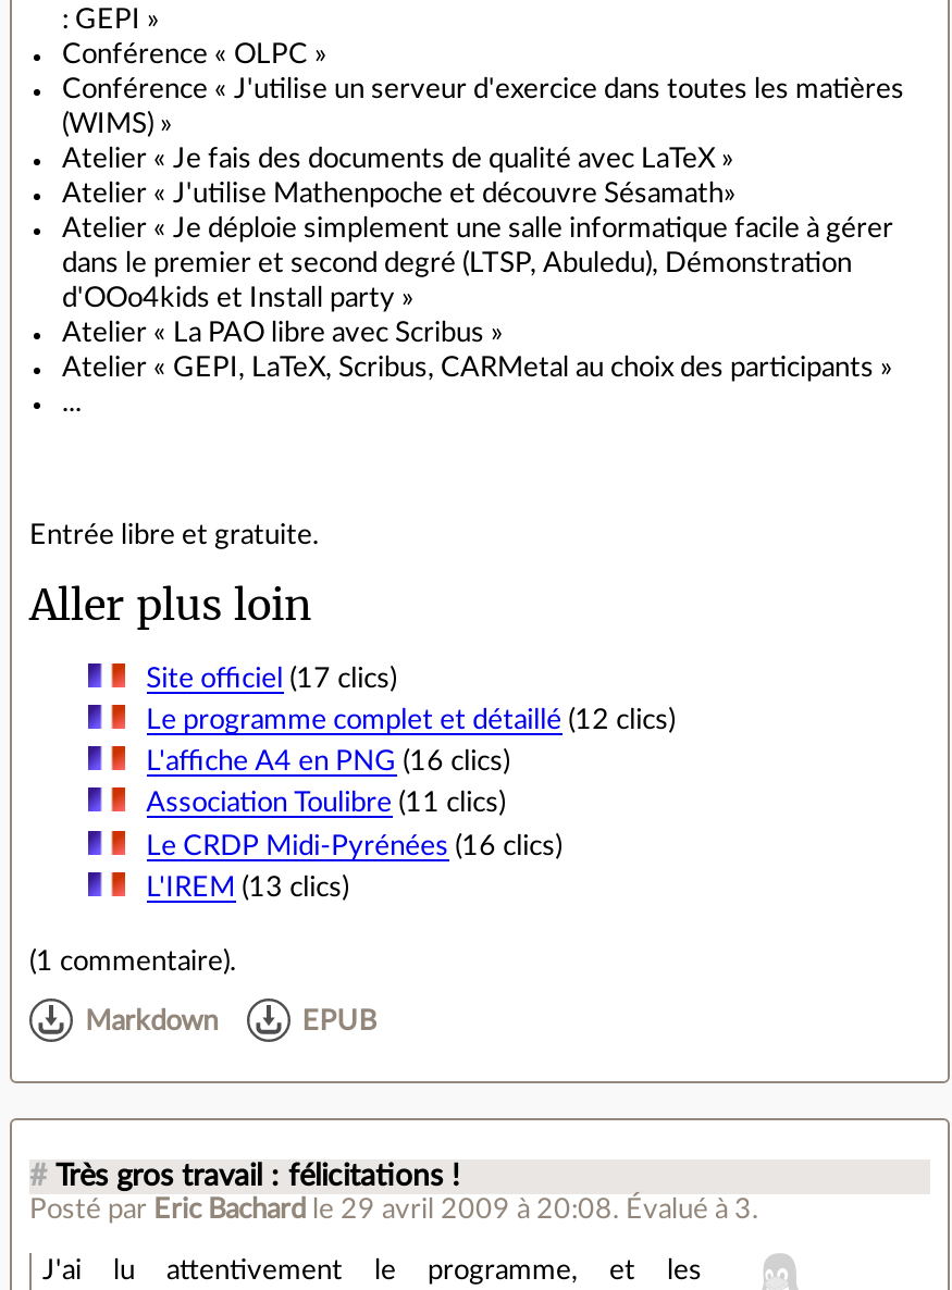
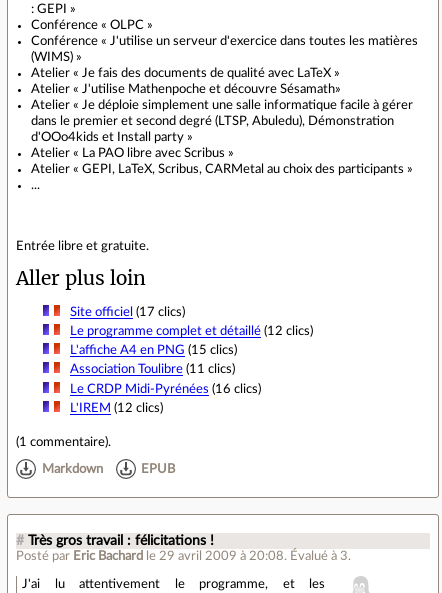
[146,749,509,775] L'affiche A4 en PNG (16 clics) -> [70,344,237,356] L'affiche A4 en PNG (15 clics)
[146,874,348,900] L'IREM (13 clics) -> [70,402,163,414] L'IREM (12 clics)

